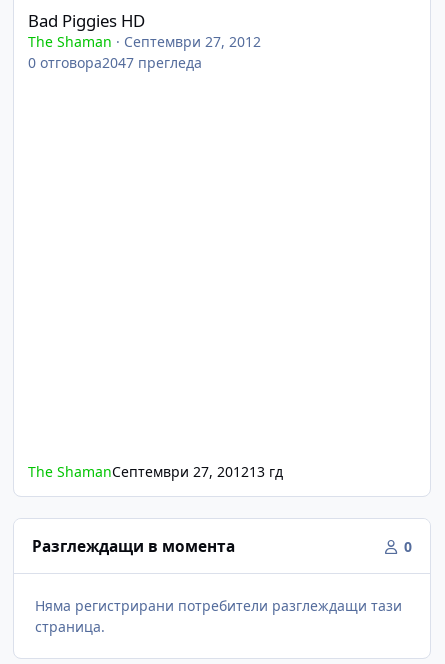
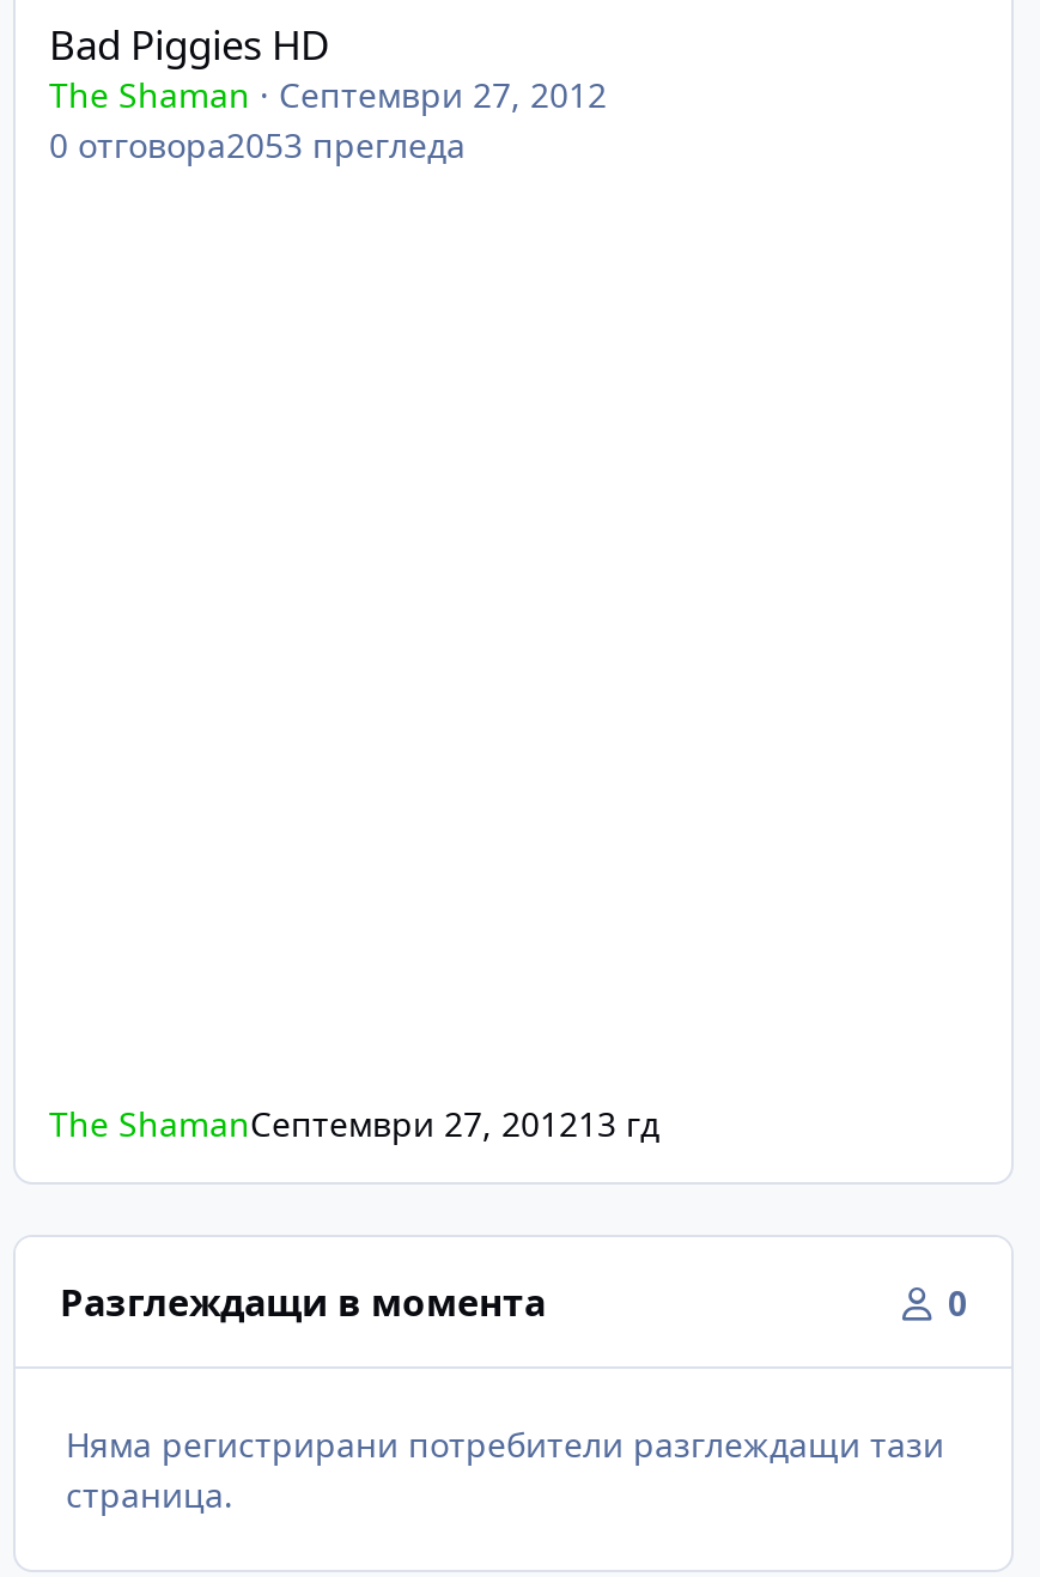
[28,53,202,72] 0 отговора2047 прегледа -> [49,123,466,168] 0 отговора2053 прегледа

